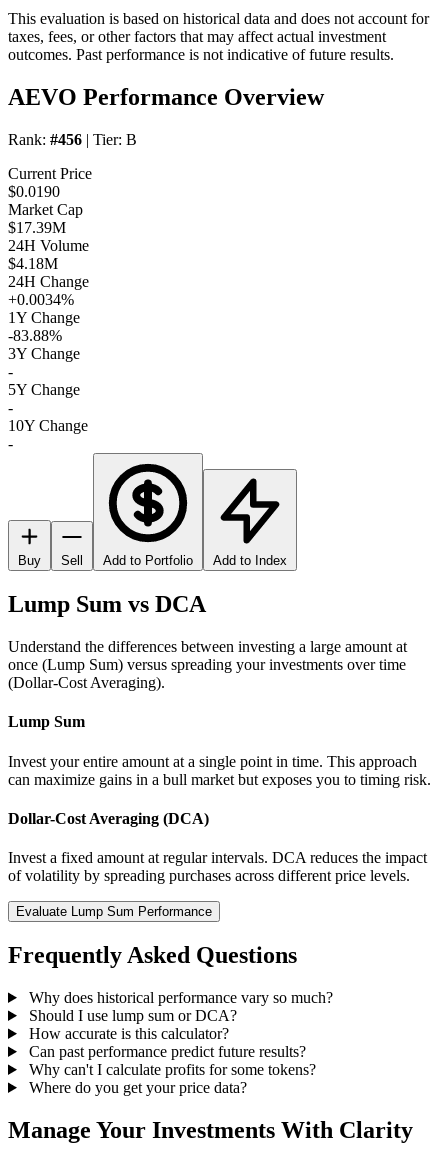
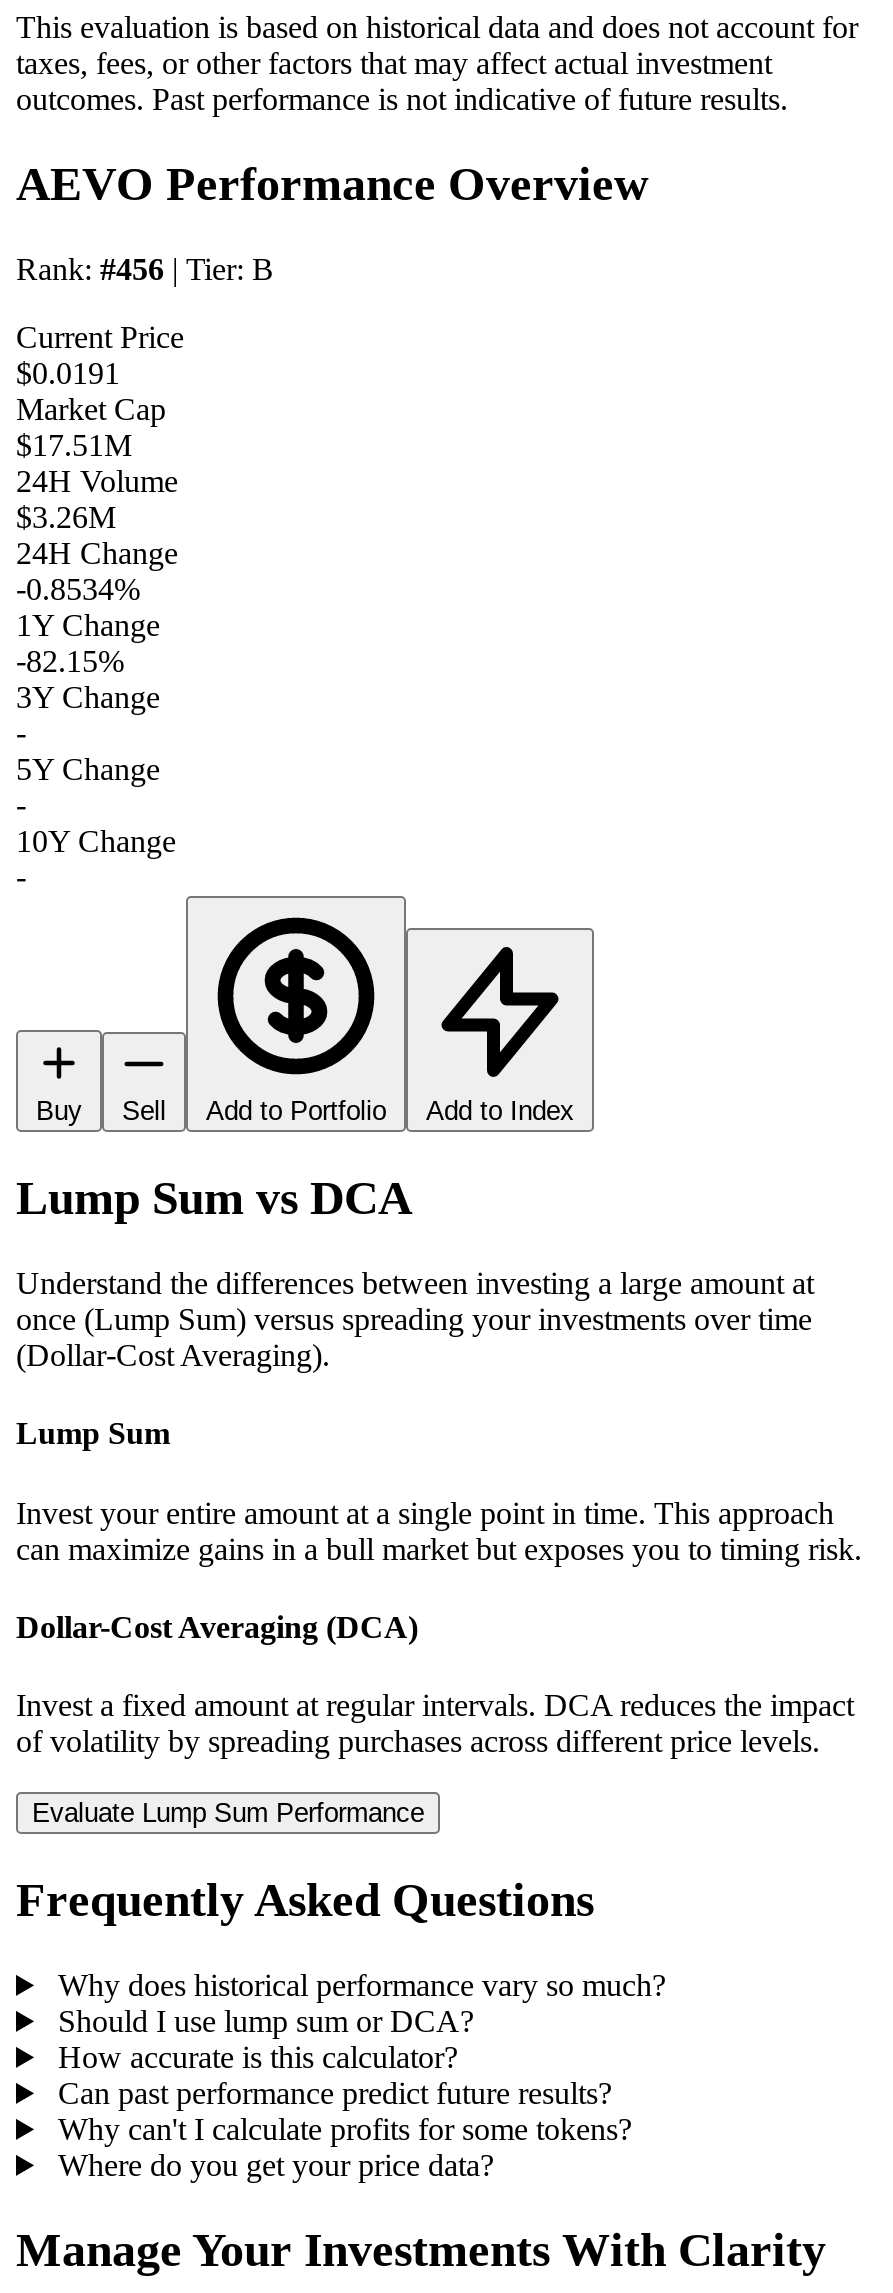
[8,183,60,200] $0.0190 -> [16,357,120,391] $0.0191
[8,219,66,236] $17.39M -> [16,429,132,463] $17.51M
[8,255,58,272] $4.18M -> [16,501,116,535] $3.26M
[8,291,74,308] +0.0034% -> [16,573,140,607] -0.8534%
[8,327,62,344] -83.88% -> [16,645,124,679] -82.15%

